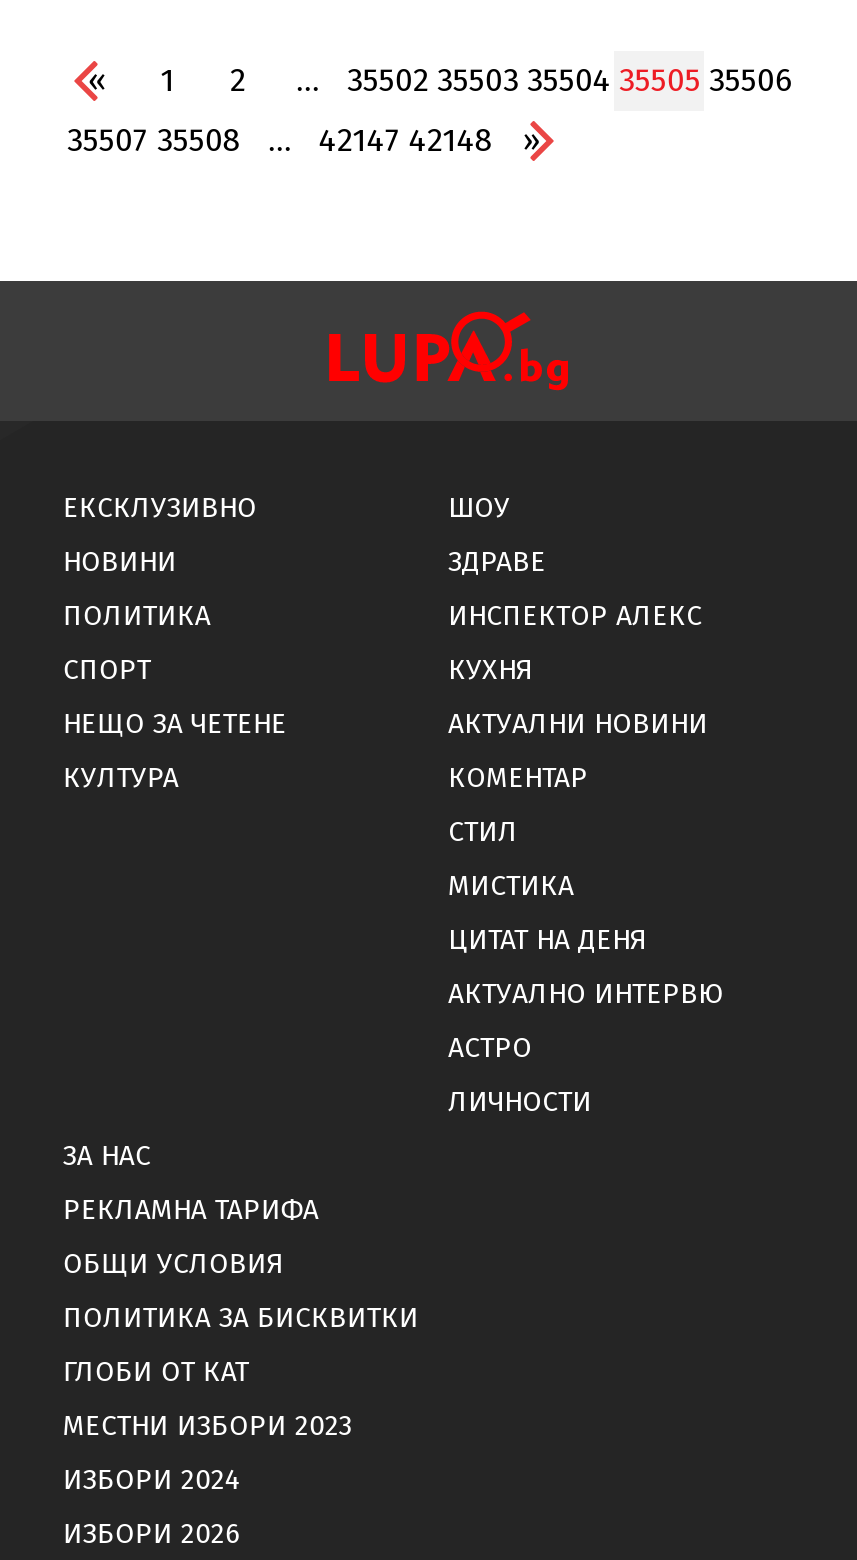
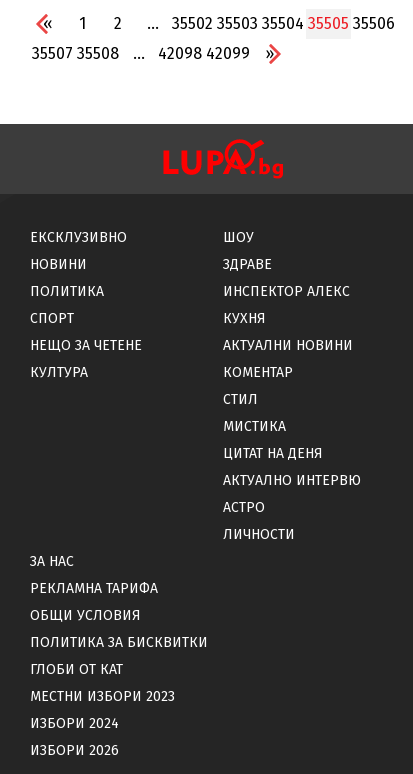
[319,121,493,159] 42147 42148 -> [158,44,250,63] 42098 42099

